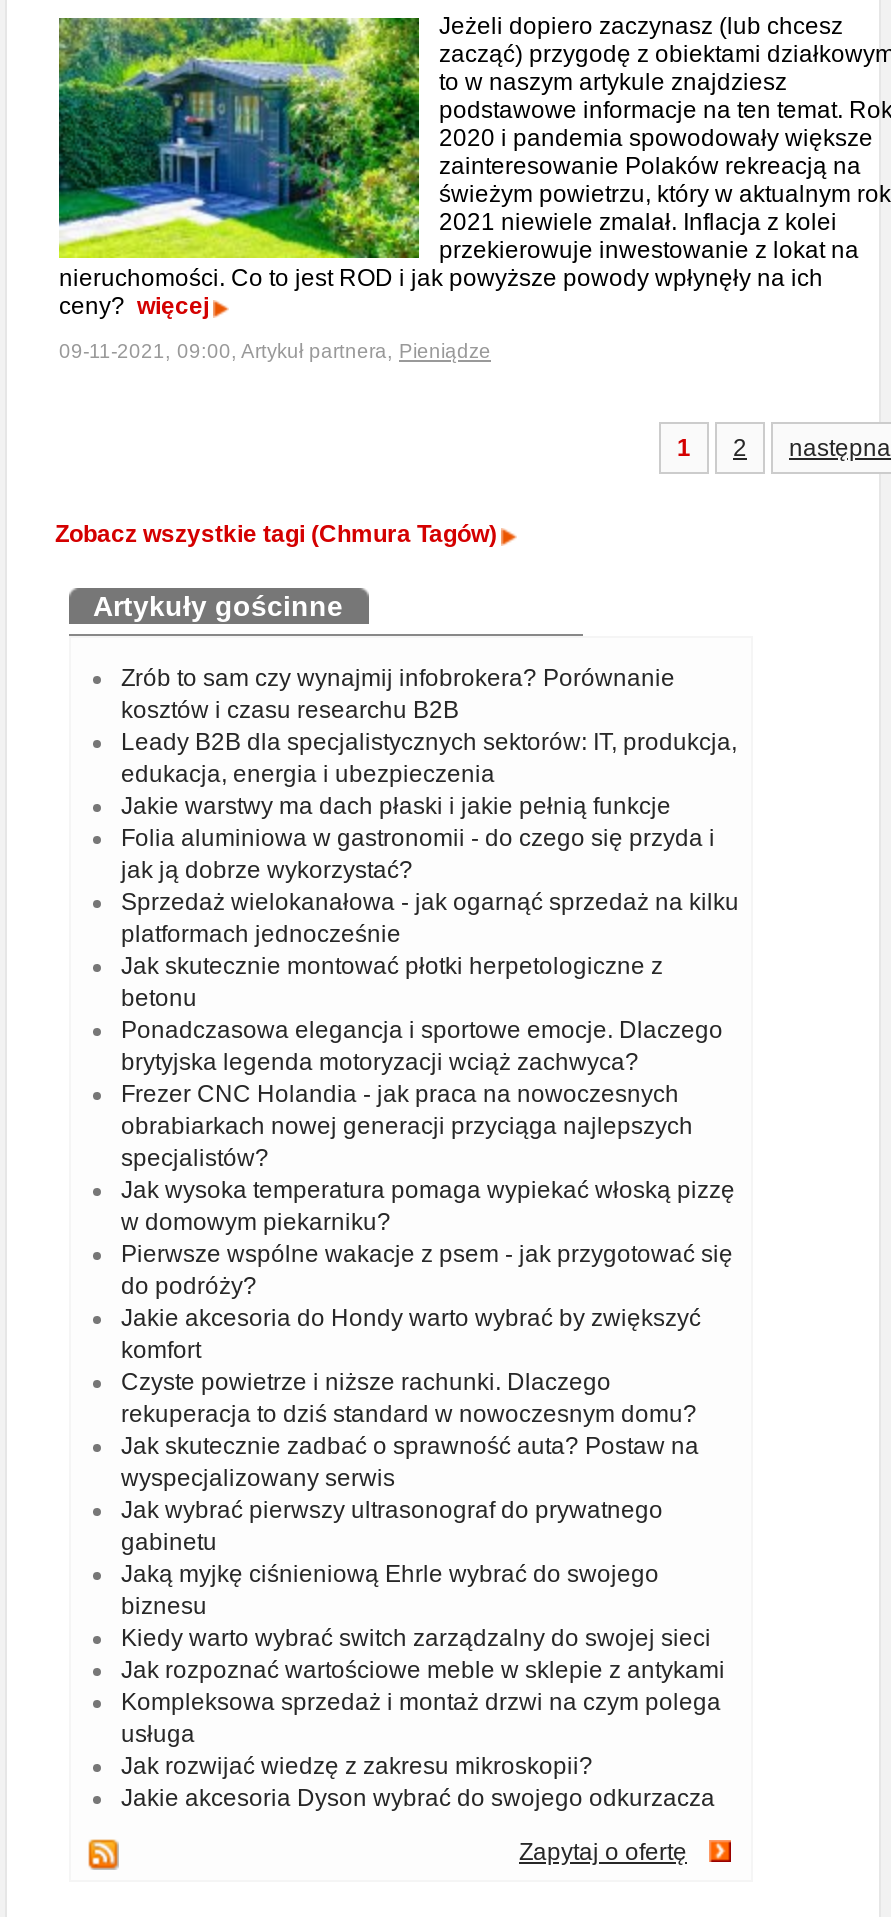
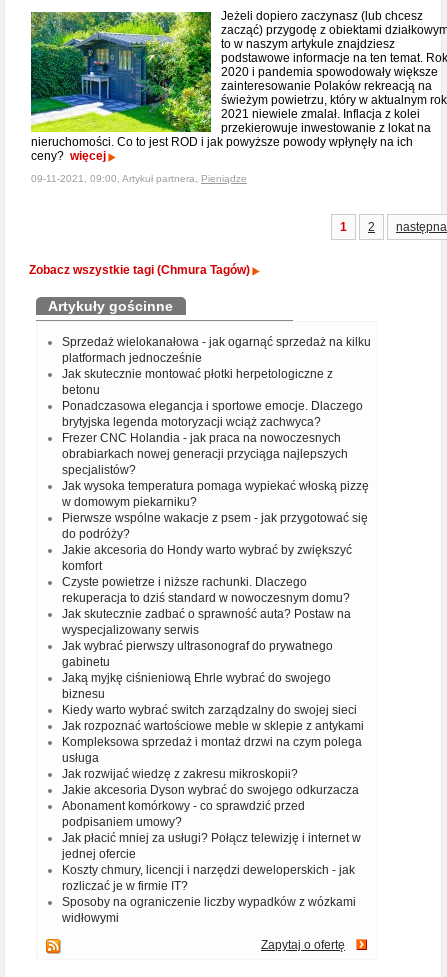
[121,664,737,884] Zrób to sam czy wynajmij infobrokera? Porównanie | kosztów i czasu researchu B2B | Leady B2B dla specjalistycznych sektorów: IT, produkcja, | edukacja, energia i ubezpieczenia | Jakie warstwy ma dach płaski i jakie pełnią funkcje | Folia aluminiowa w gastronomii - do czego się przyda i | jak ją dobrze wykorzystać? -> none
moved [121,888,739,1812] -> [62,335,371,797]: Sprzedaż wielokanałowa - jak ogarnąć sprzedaż na kilku | platformach jednocześnie | Jak skutecznie montować płotki herpetologiczne z | ... | Jak rozwijać wiedzę z zakresu mikroskopii? | Jakie akcesoria Dyson wybrać do swojego odkurzacza
none -> [62,799,361,925] Abonament komórkowy - co sprawdzić przed | podpisaniem umowy? | Jak płacić mniej za usługi? Połącz telewizję i internet w | jednej ofercie | Koszty chmury, licencji i narzędzi deweloperskich - jak | rozliczać je w firmie IT? | Sposoby na ograniczenie liczby wypadków z wózkami | widłowymi

